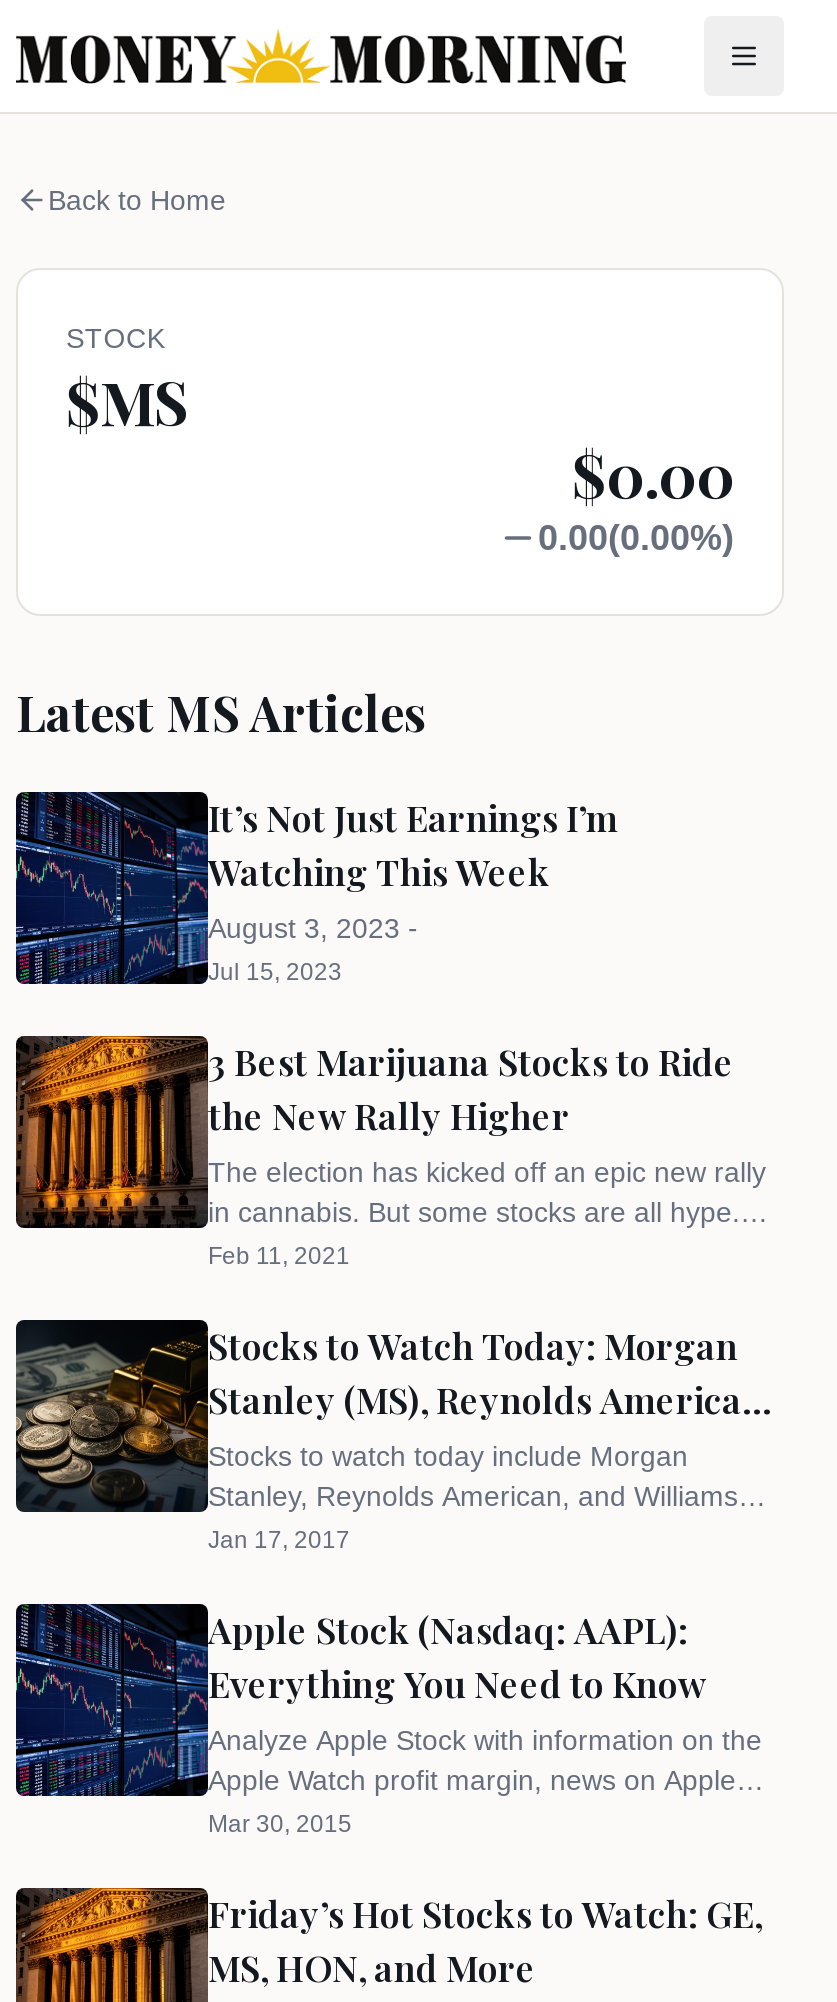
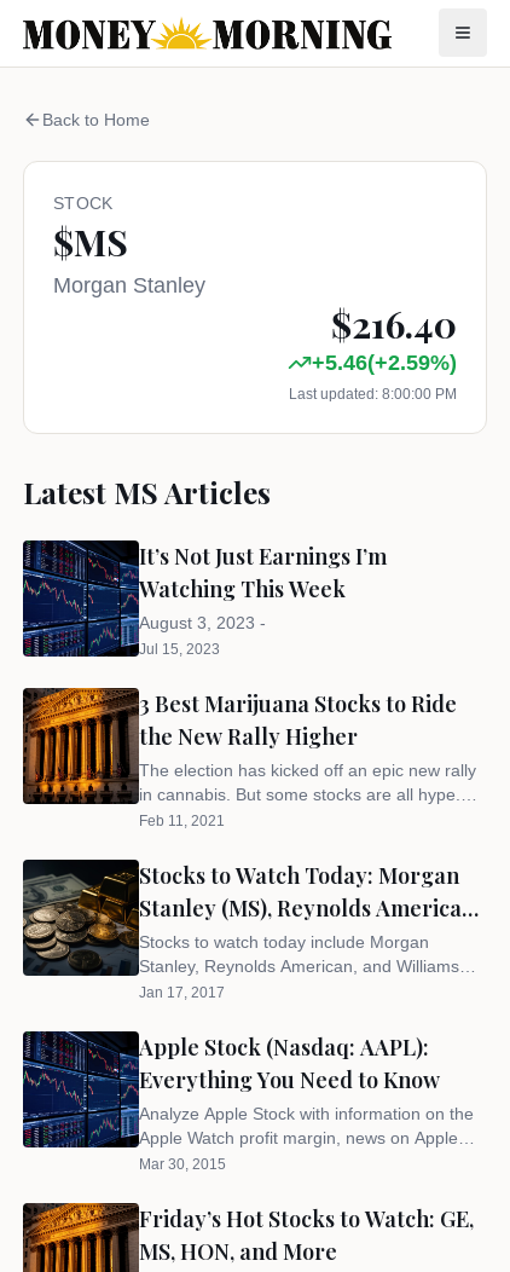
[538,434,734,558] $0.00 | 0.00(0.00%) -> [53,273,457,403] Morgan Stanley | $216.40 | +5.46(+2.59%) | Last updated: 8:00:00 PM

